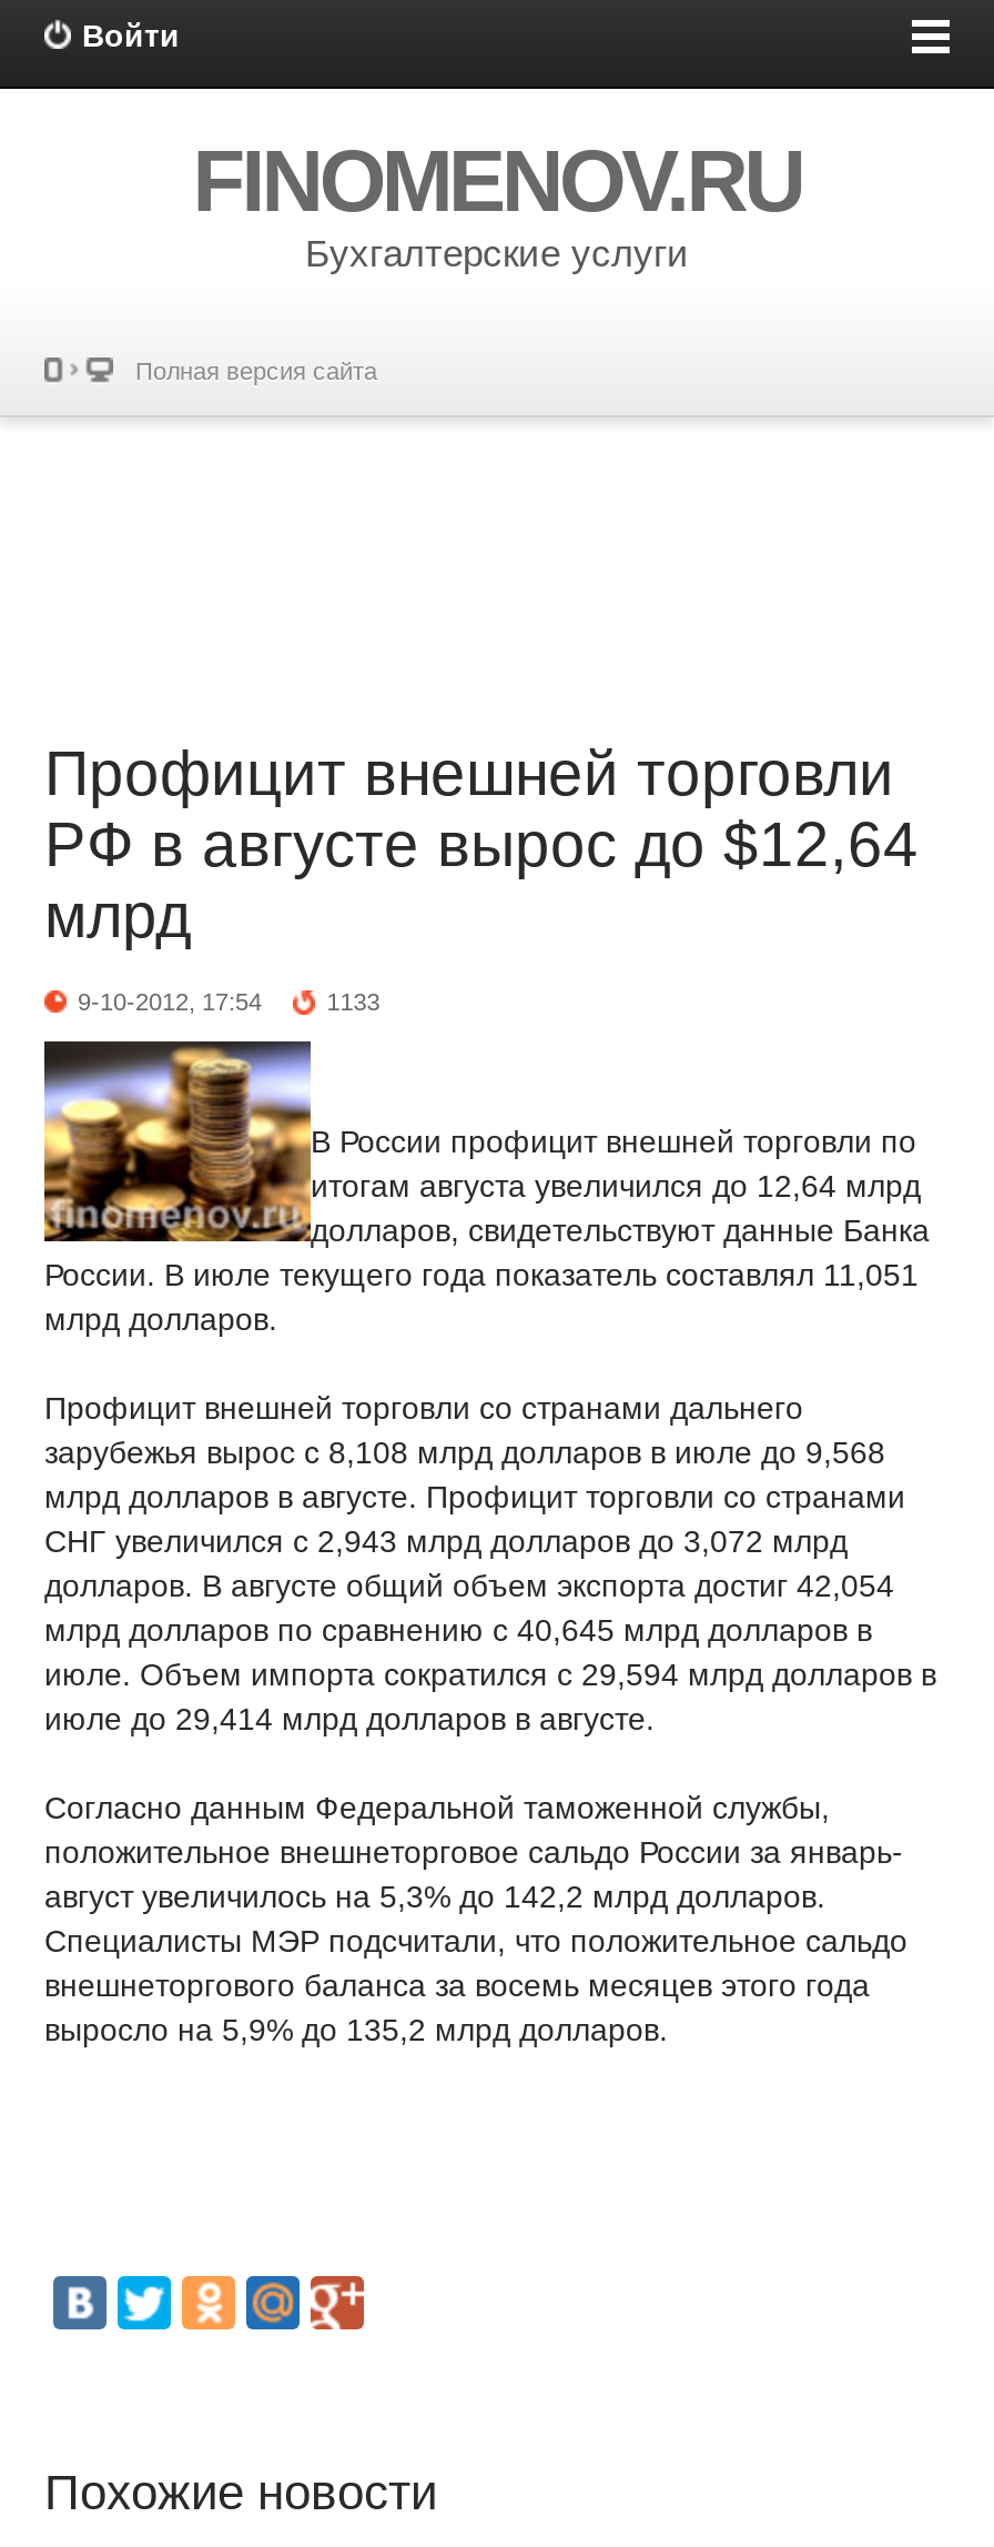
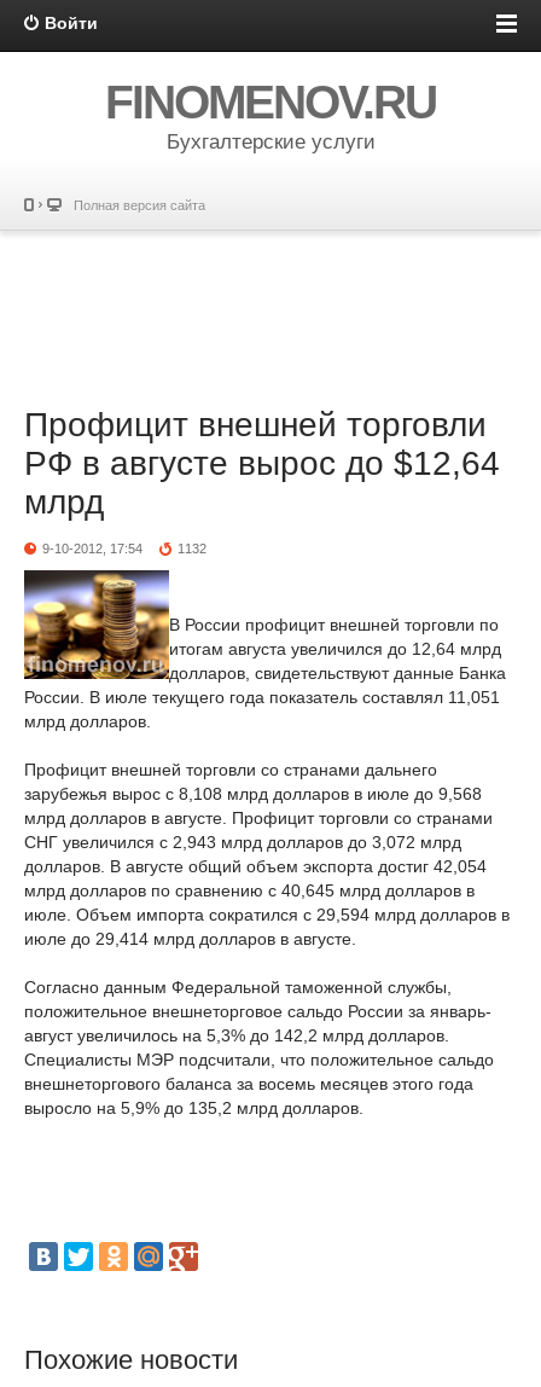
[327,988,380,1015] 1133 -> [178,541,207,556] 1132

